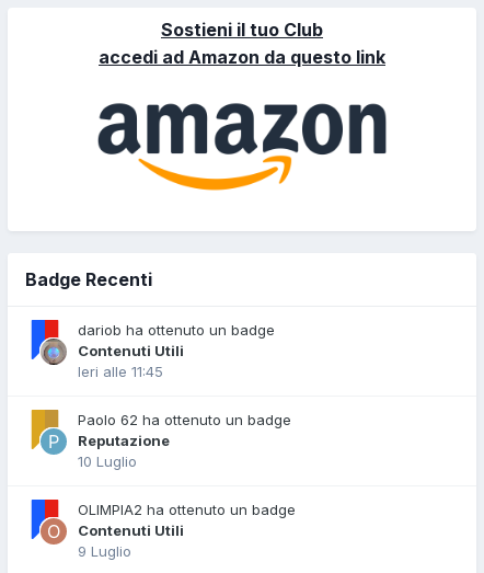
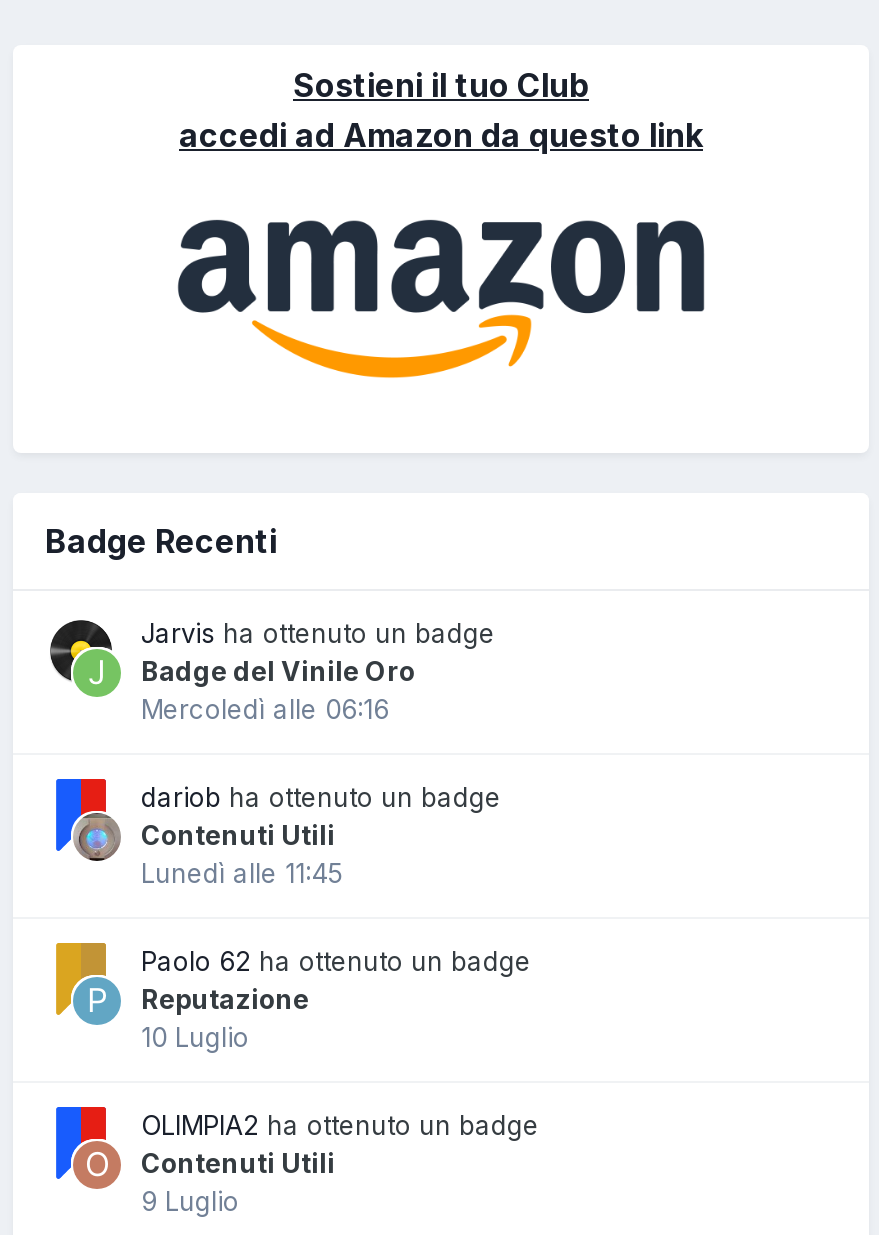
none -> [49,616,495,724] [image] | Jarvis ha ottenuto un badge | Badge del Vinile Oro | Mercoledì alle 06:16
[78,362,163,380] Ieri alle 11:45 -> [141,856,343,888] Lunedì alle 11:45

